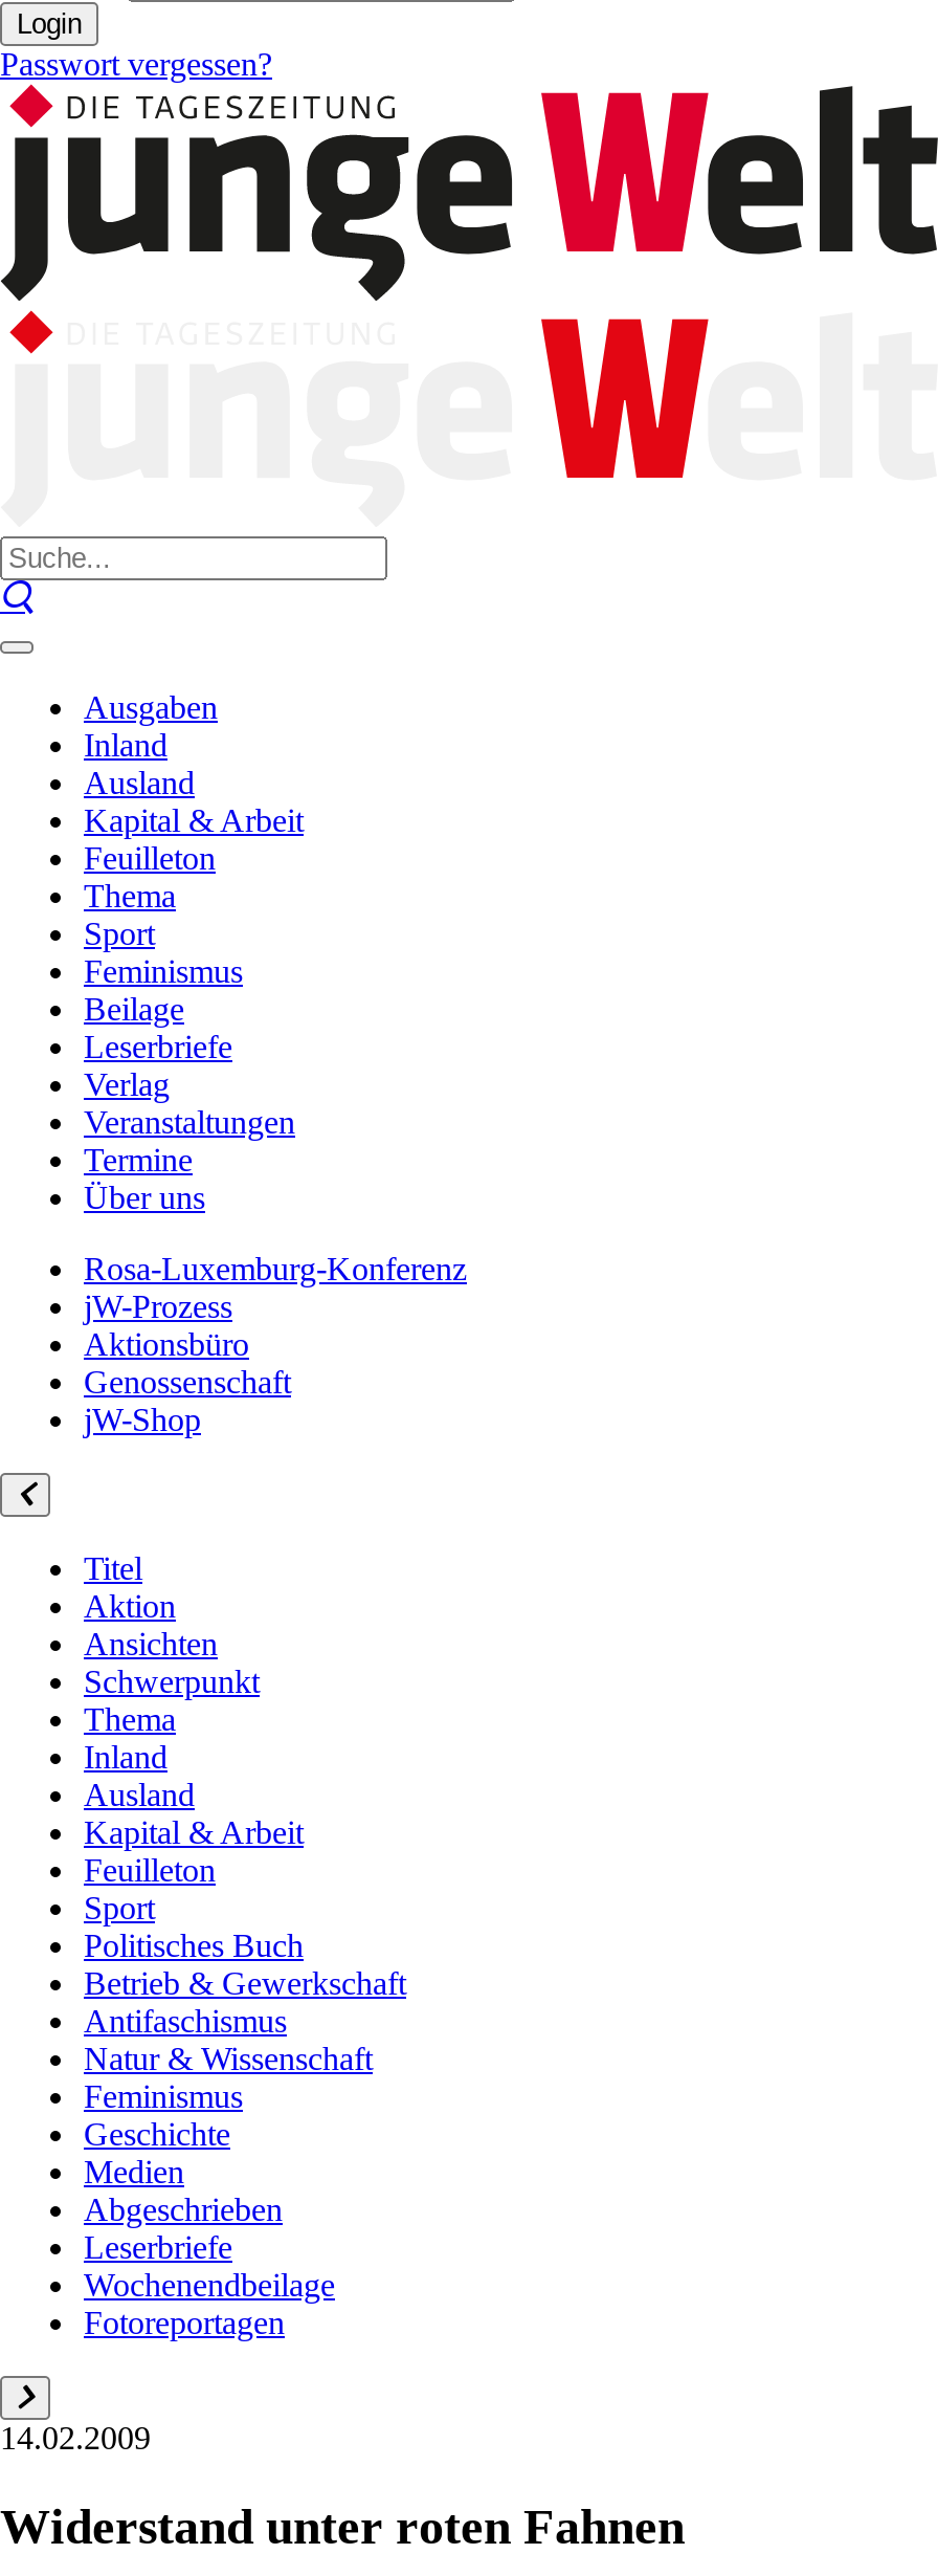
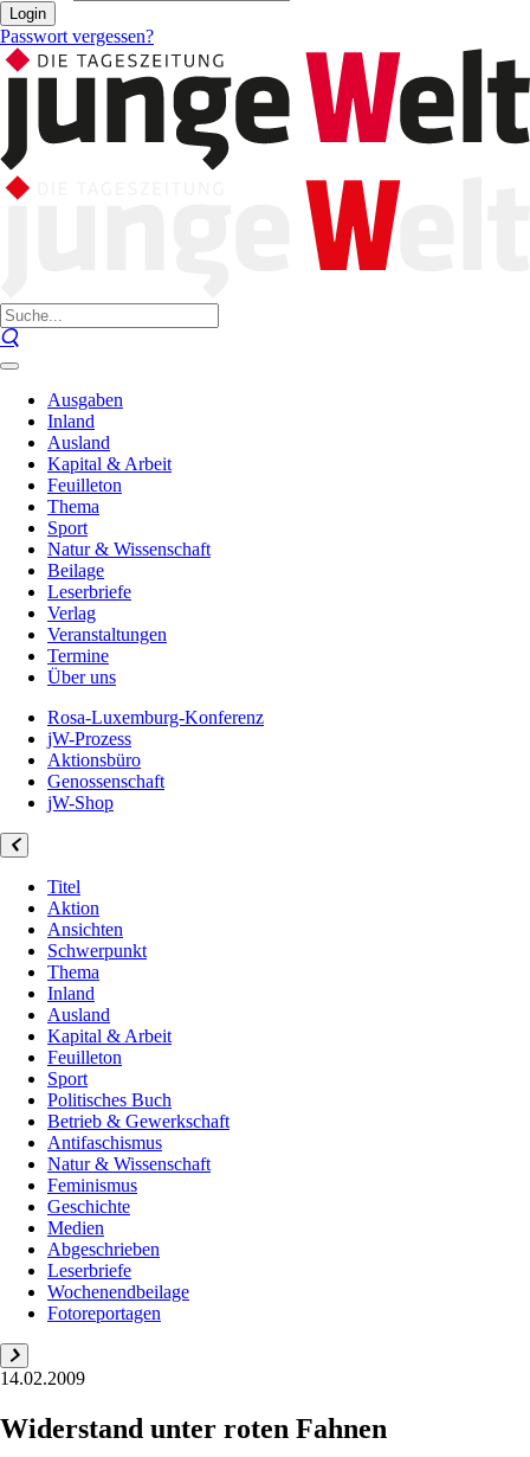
[84,953,243,989] Feminismus -> [47,539,211,559] Natur & Wissenschaft

